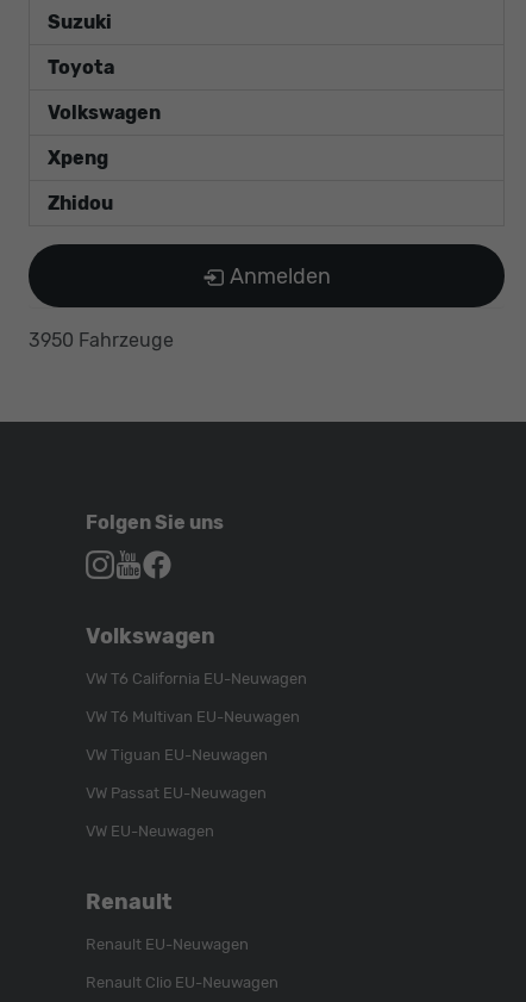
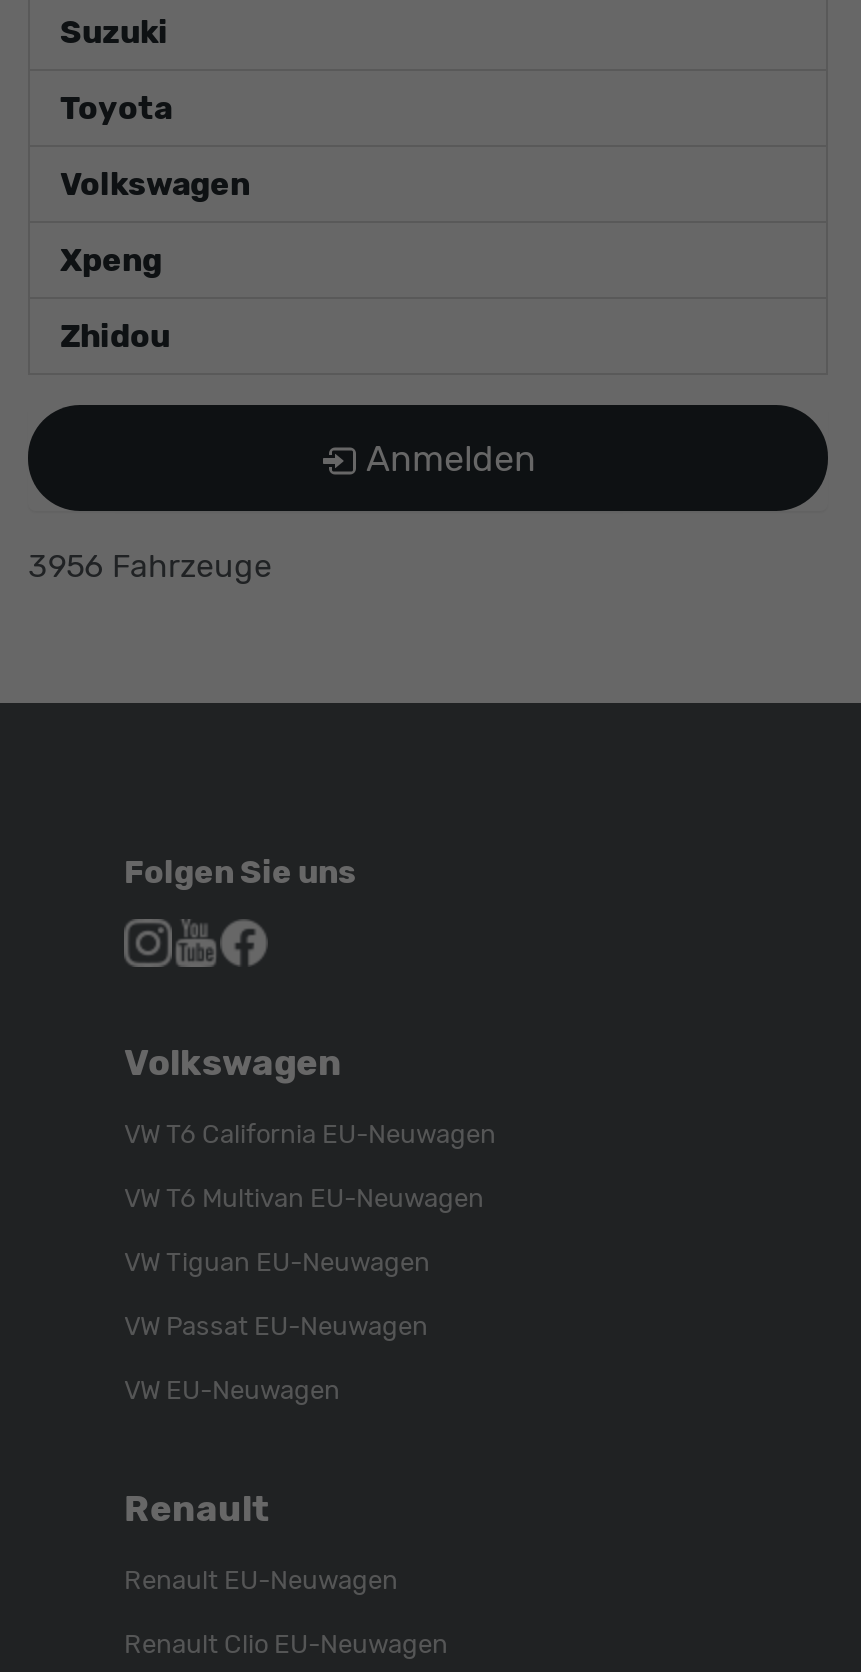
[29,329,174,352] 3950 Fahrzeuge -> [28,547,272,585] 3956 Fahrzeuge

